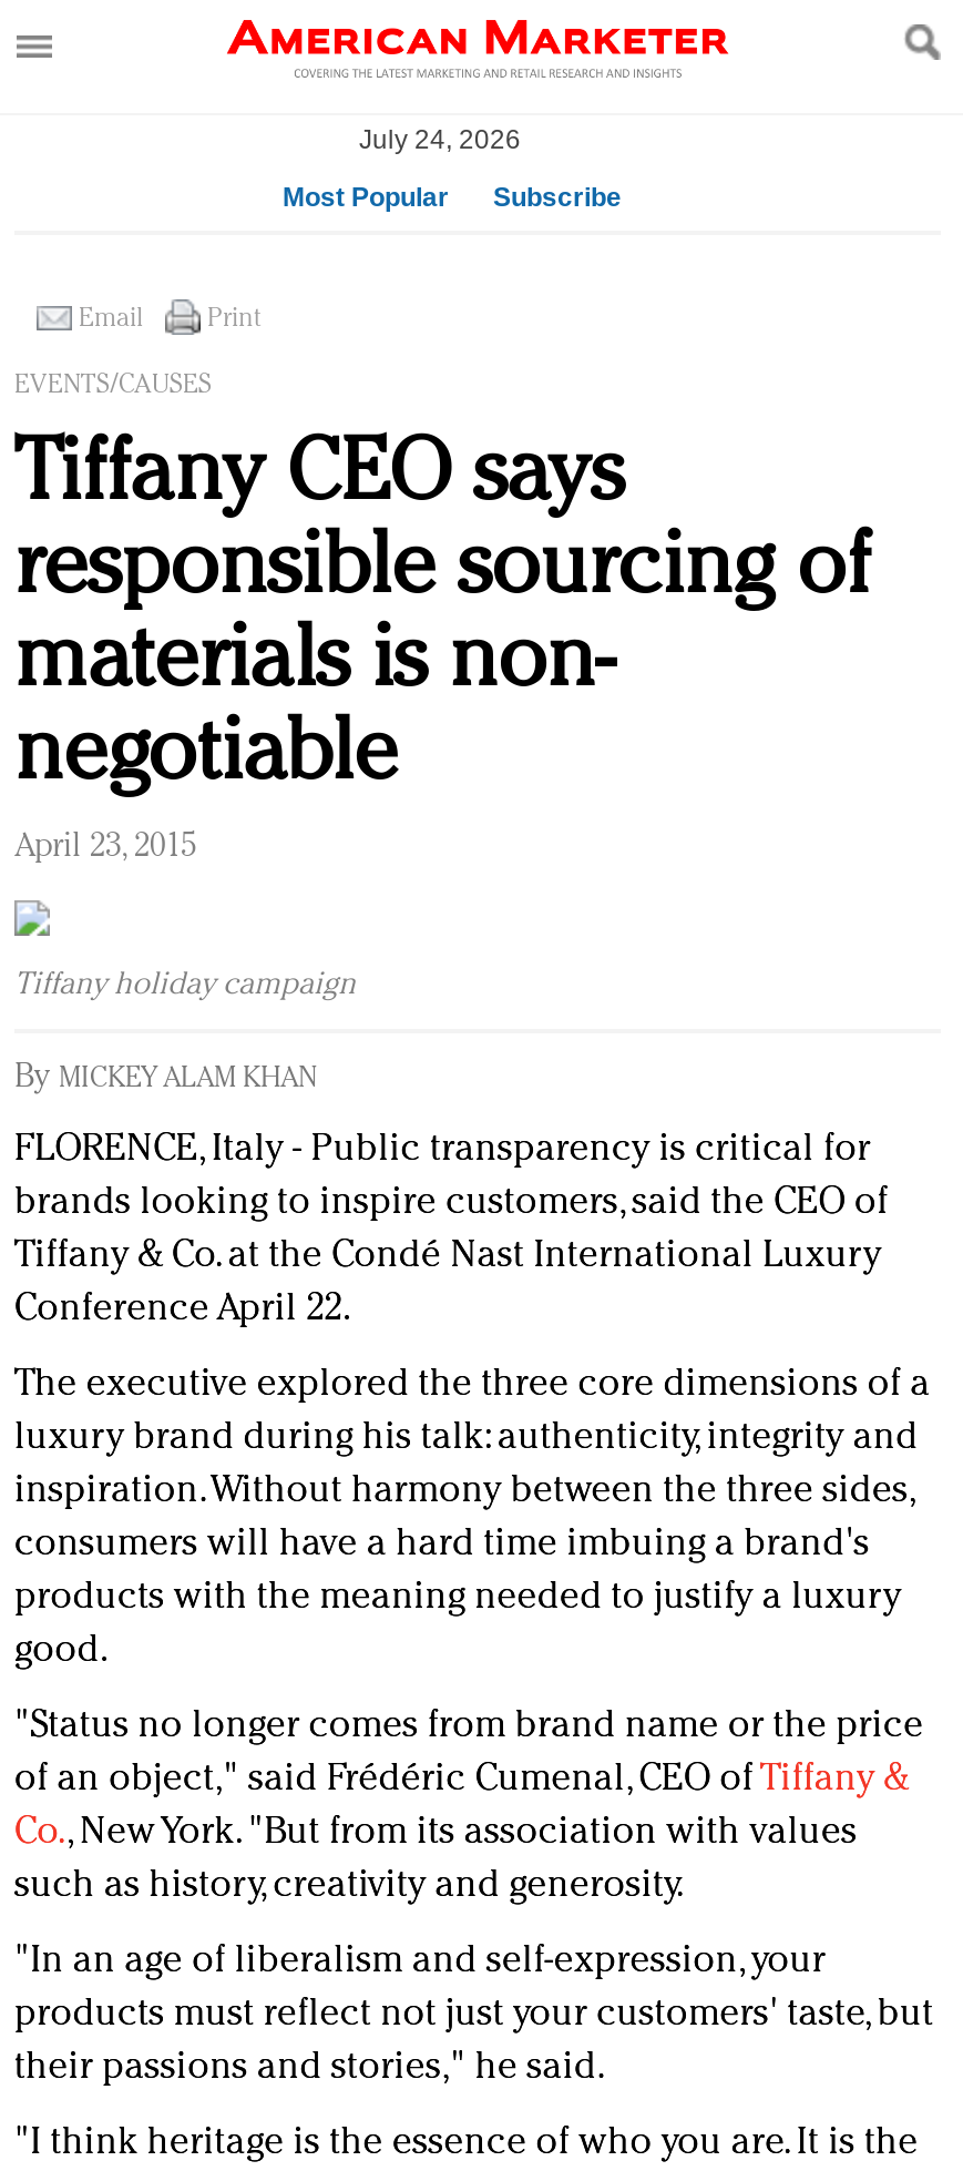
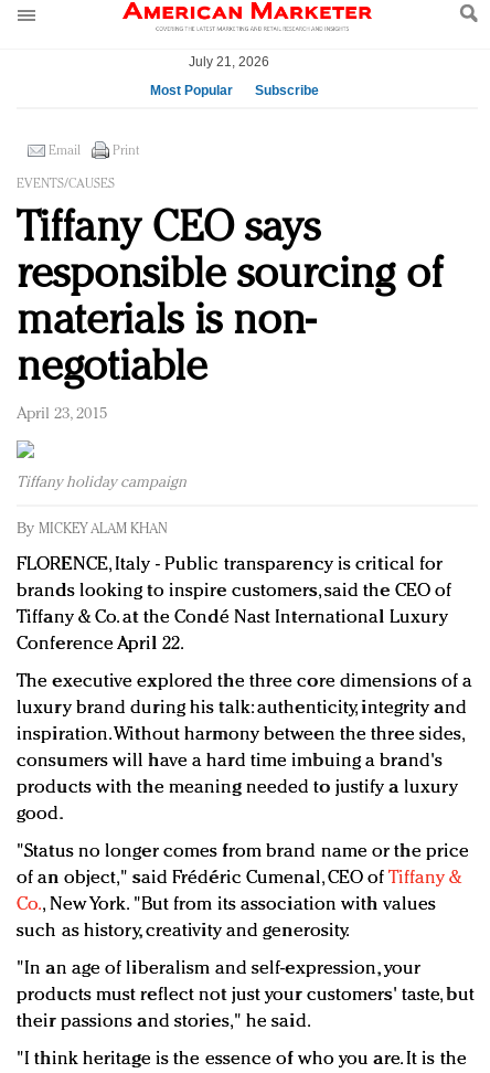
[359,124,521,155] July 24, 2026 -> [188,54,269,69] July 21, 2026

